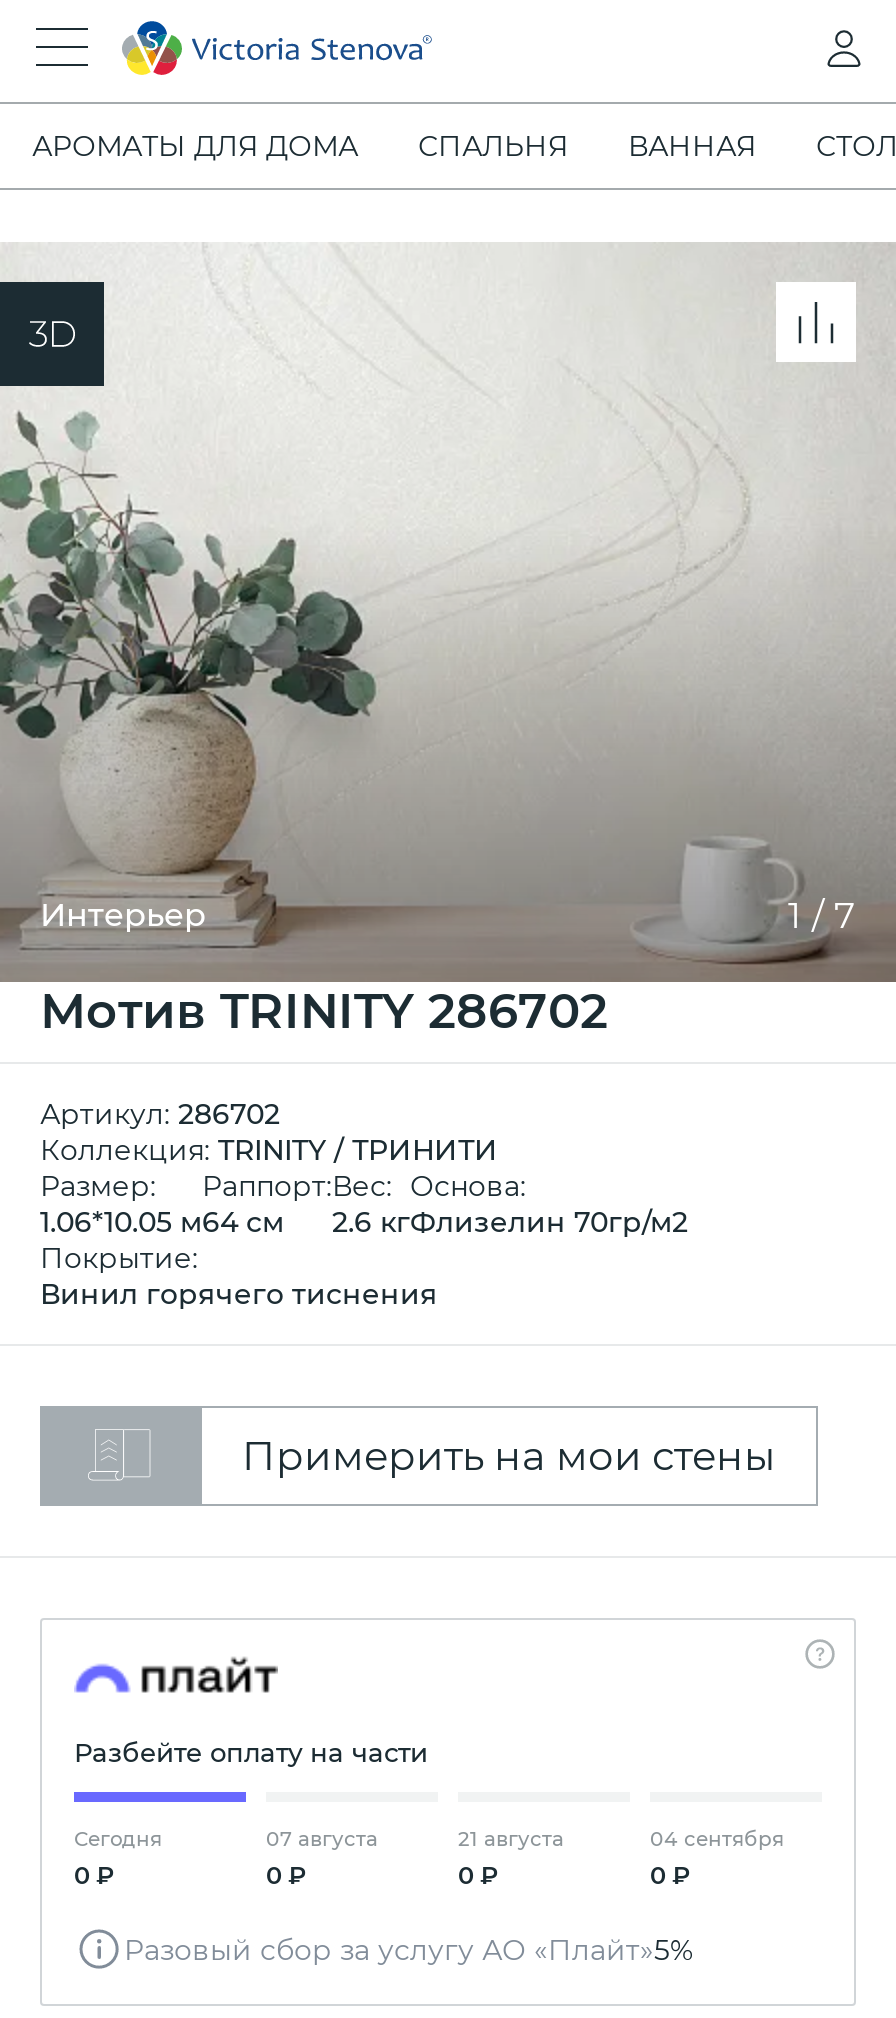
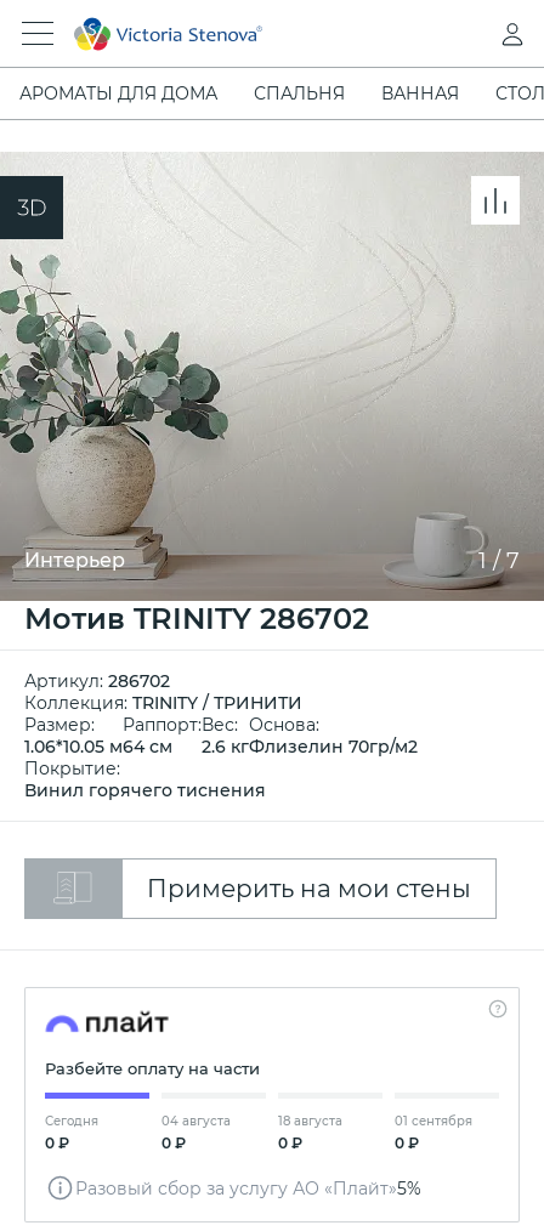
[266,1826,378,1852] 07 августа -> [161,1113,231,1129] 04 августа
[458,1826,564,1852] 21 августа -> [278,1113,342,1129] 18 августа
[650,1826,784,1852] 04 сентября -> [395,1113,472,1129] 01 сентября

